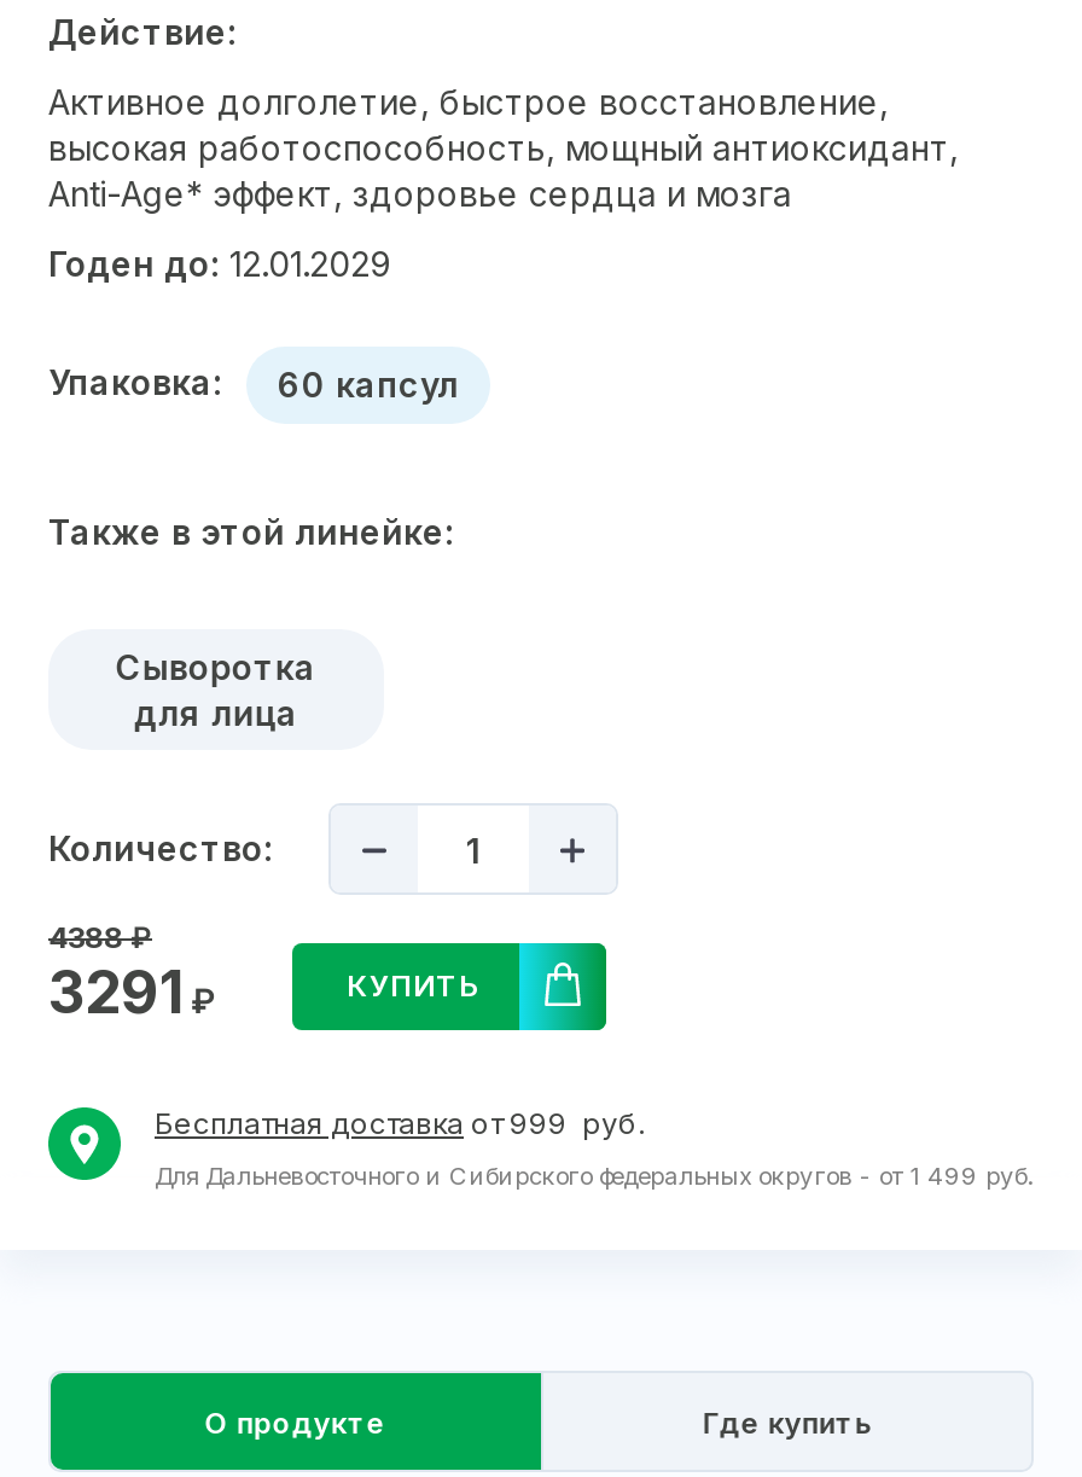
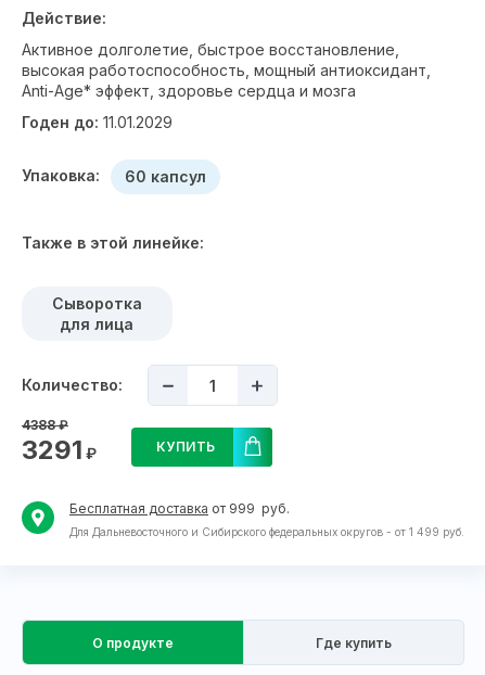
[48,243,391,284] Годен до: 12.01.2029 -> [22,113,173,131] Годен до: 11.01.2029

